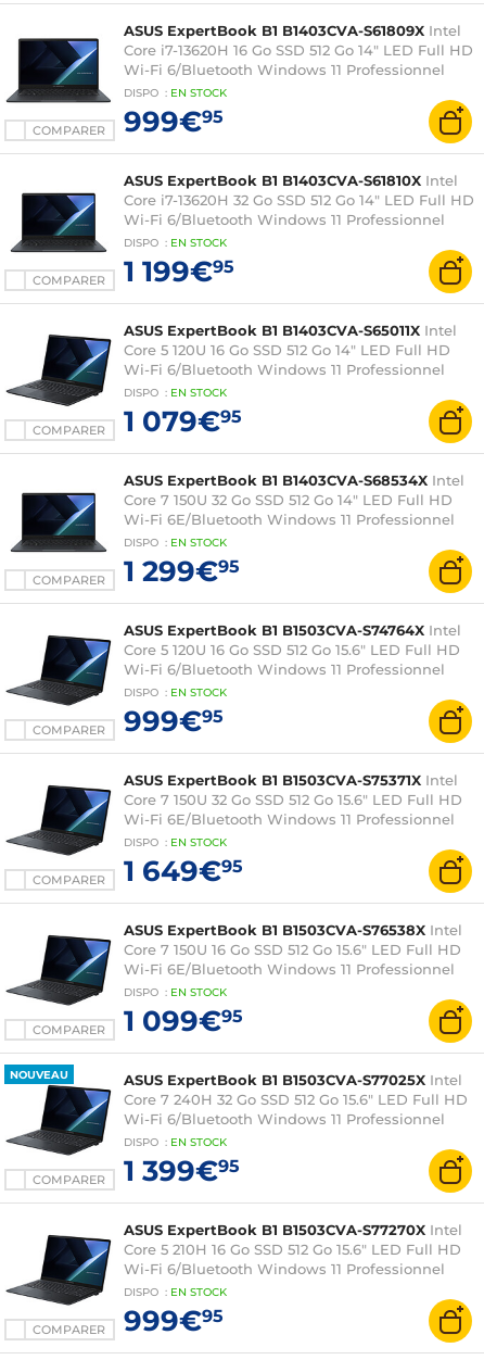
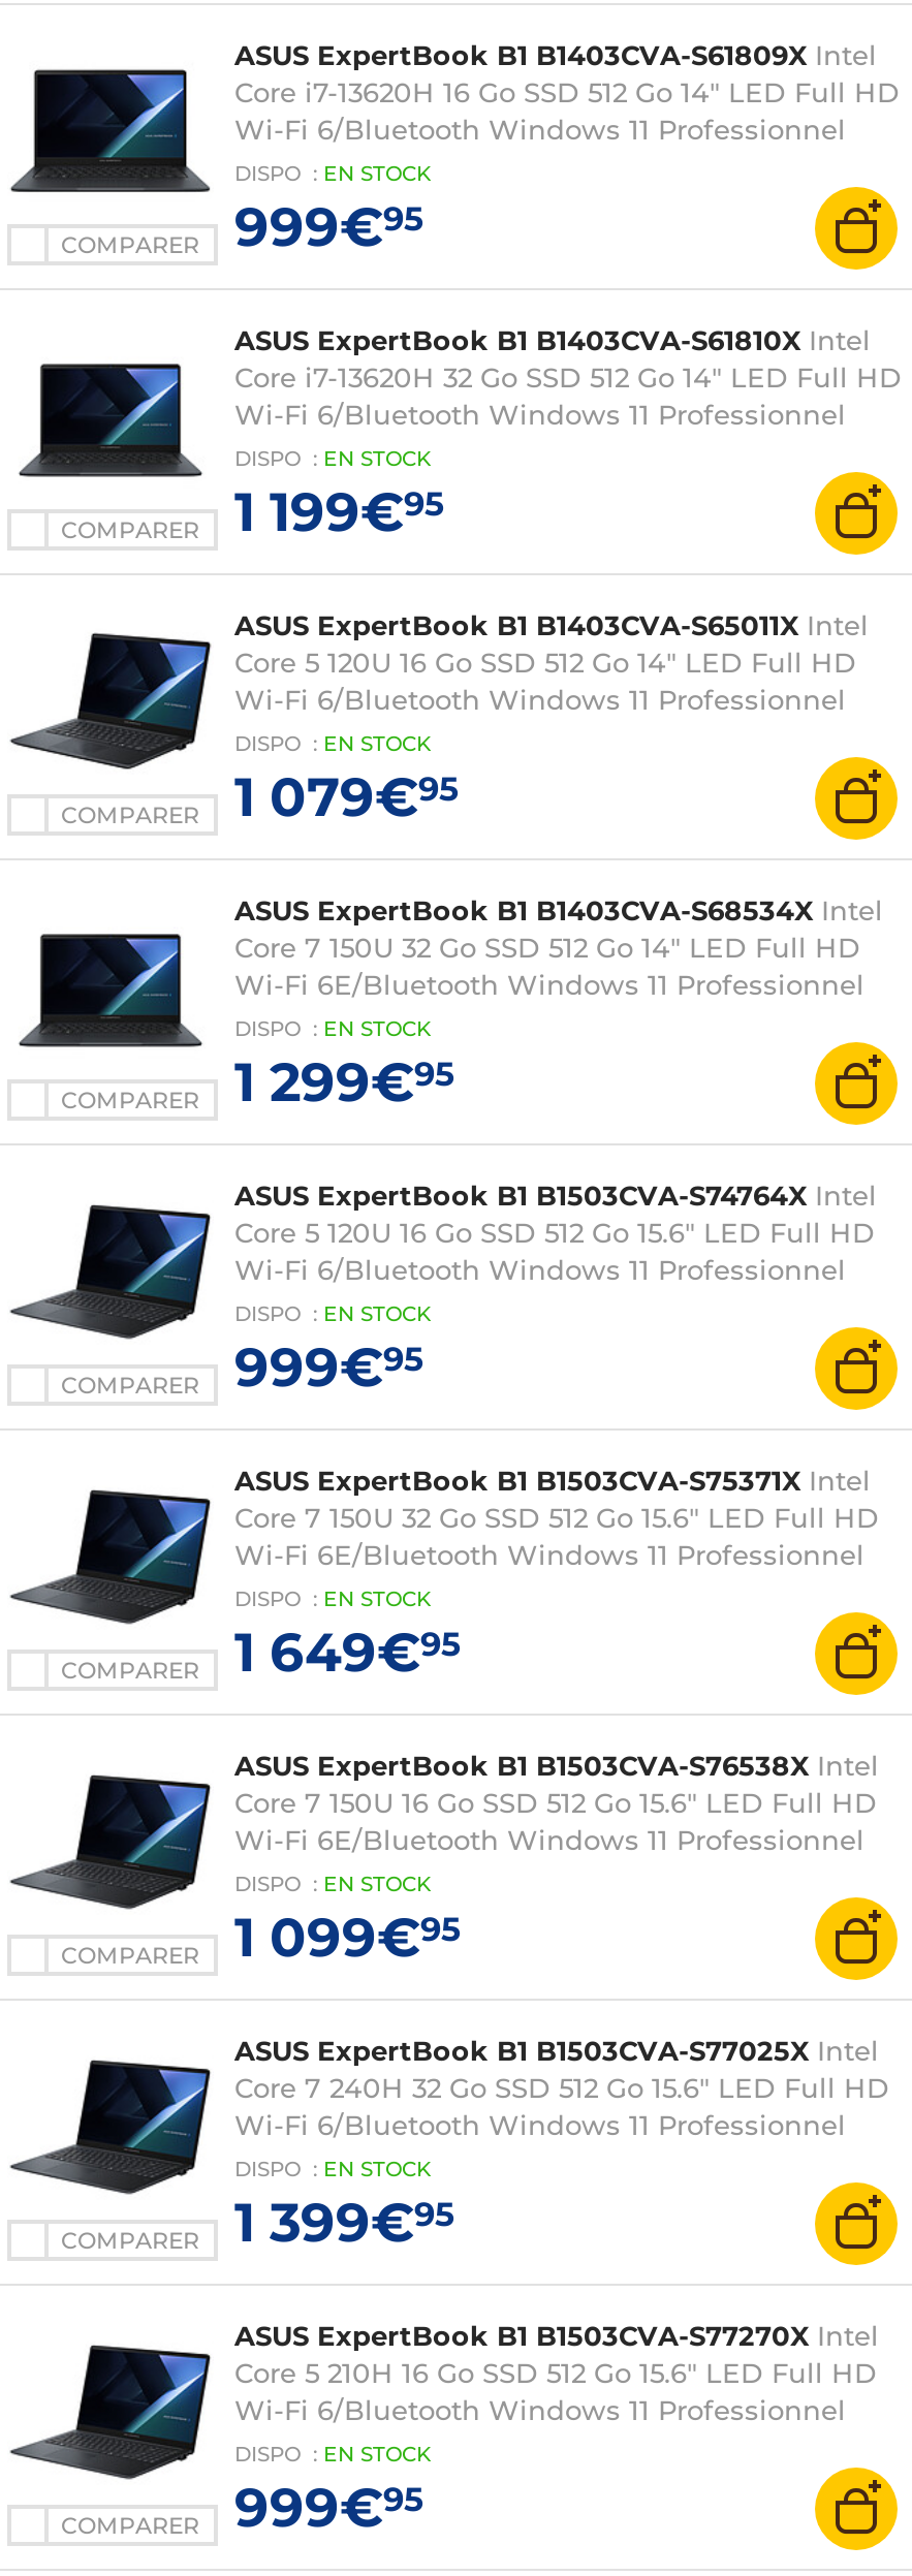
[10,1068,68,1082] NOUVEAU -> none

